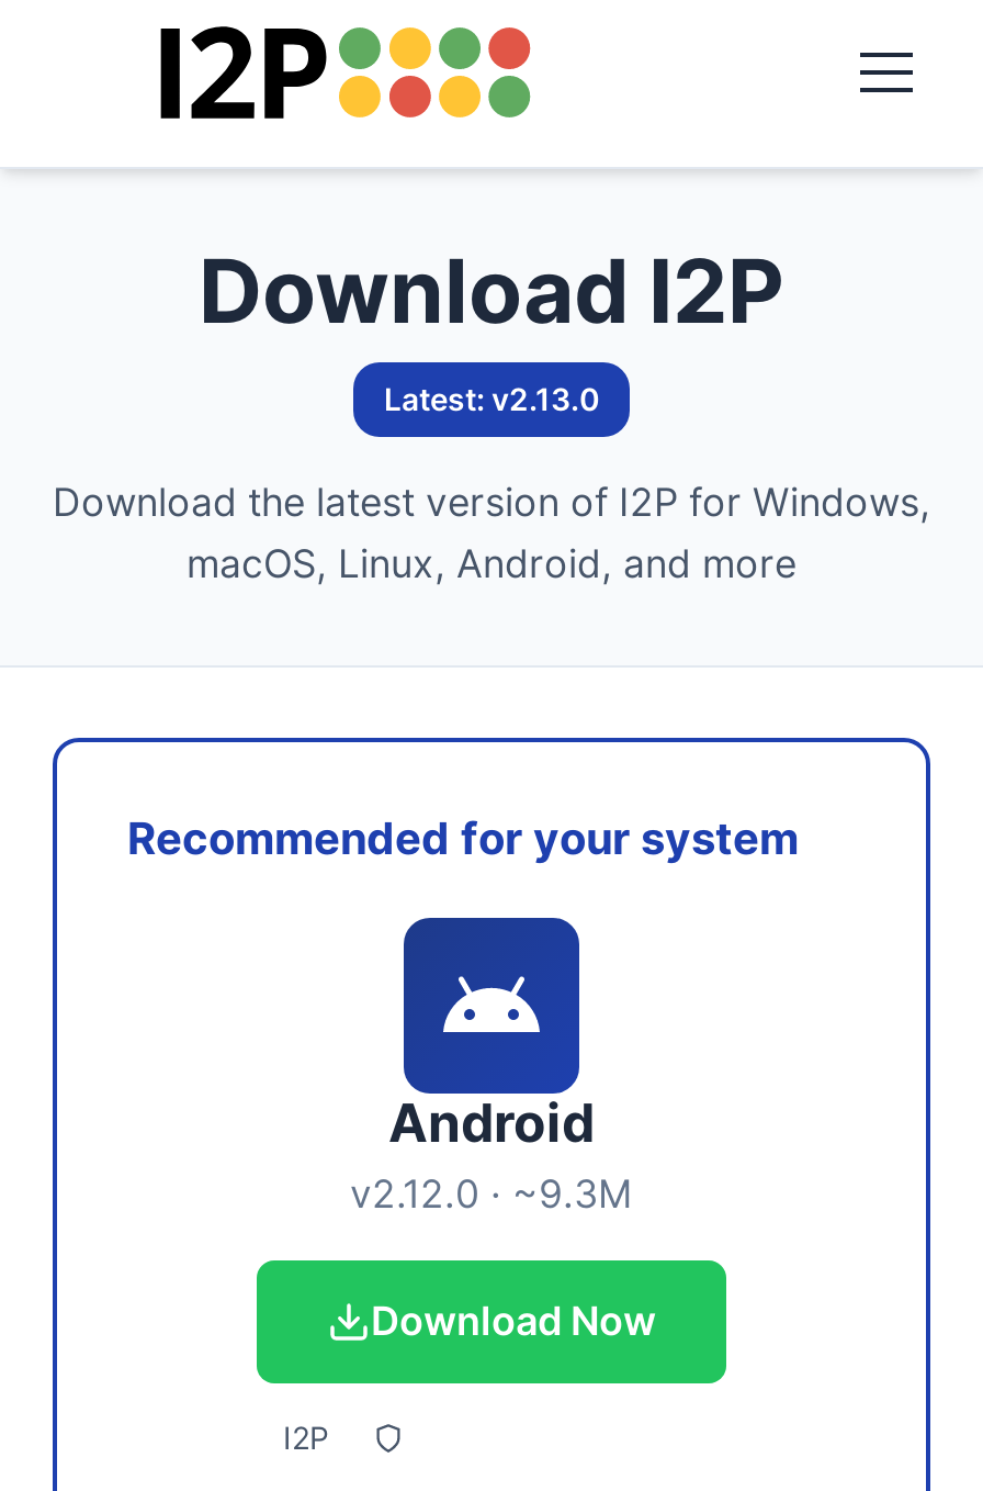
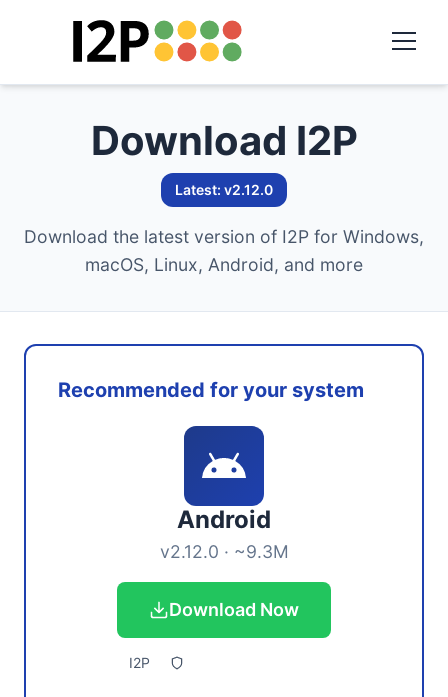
[384,380,599,417] Latest: v2.13.0 -> [175,181,273,198] Latest: v2.12.0

